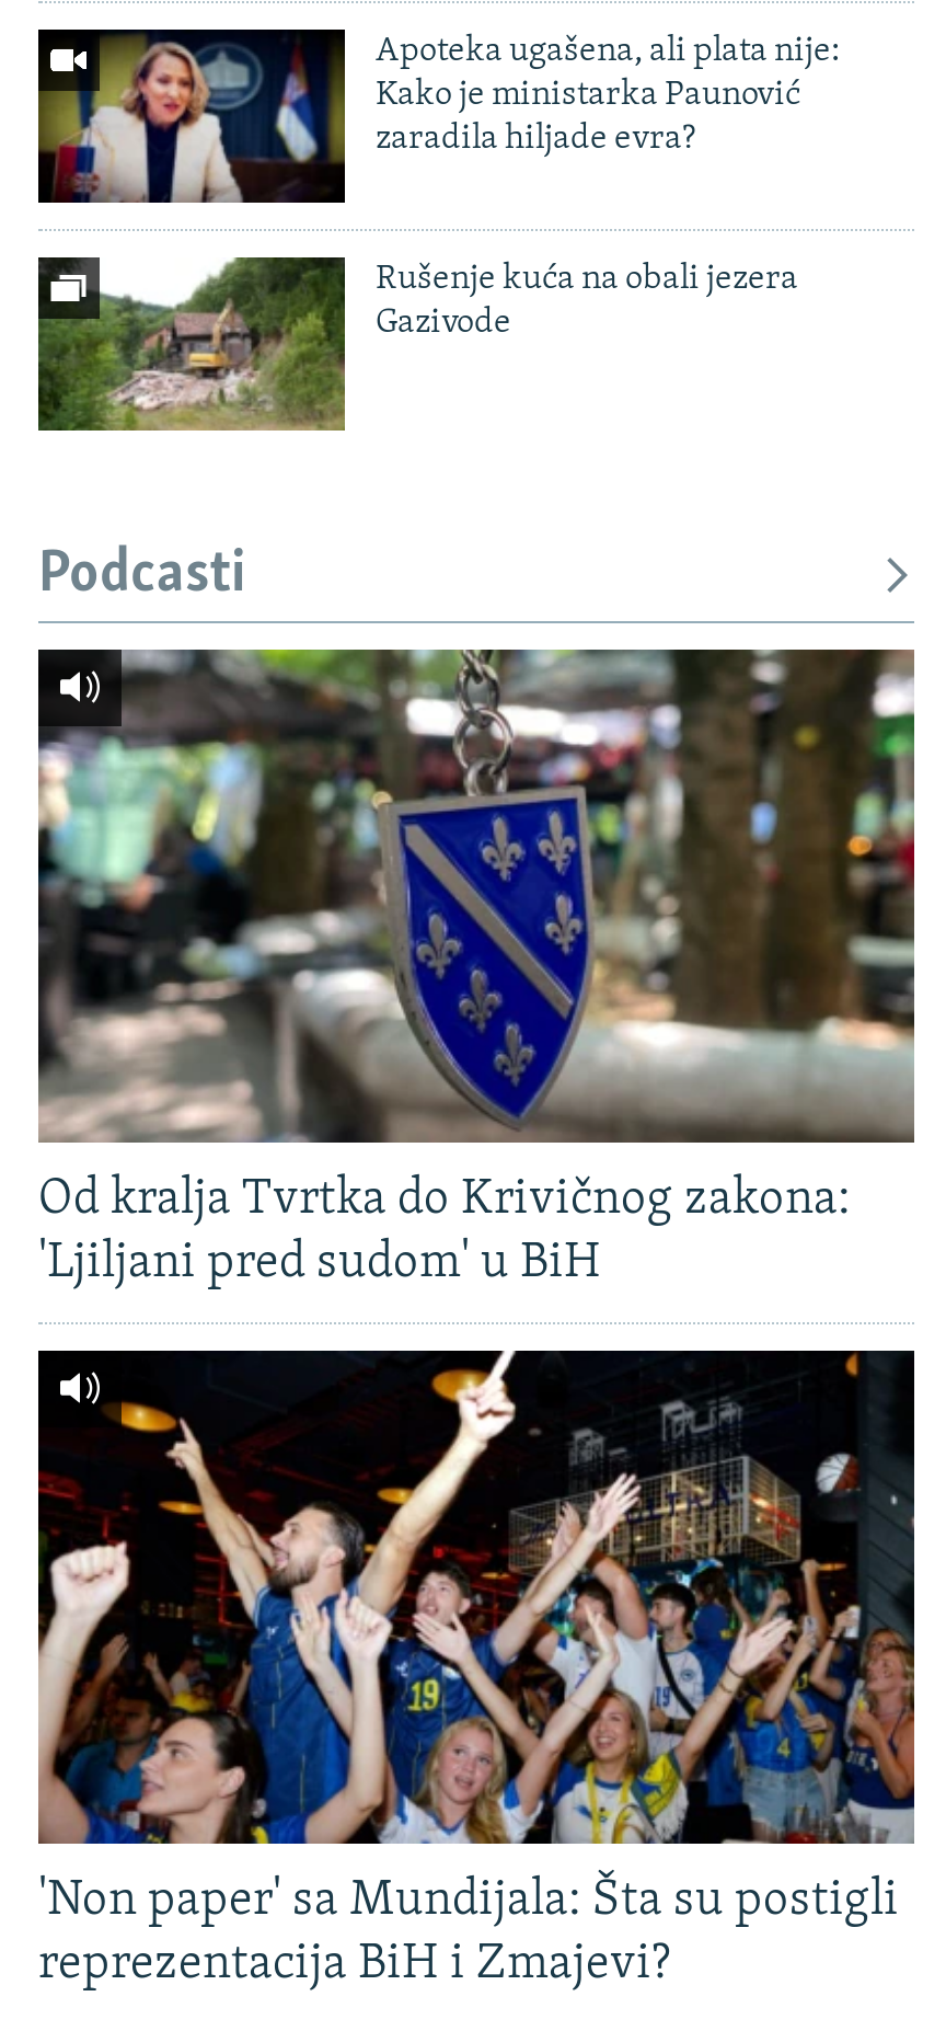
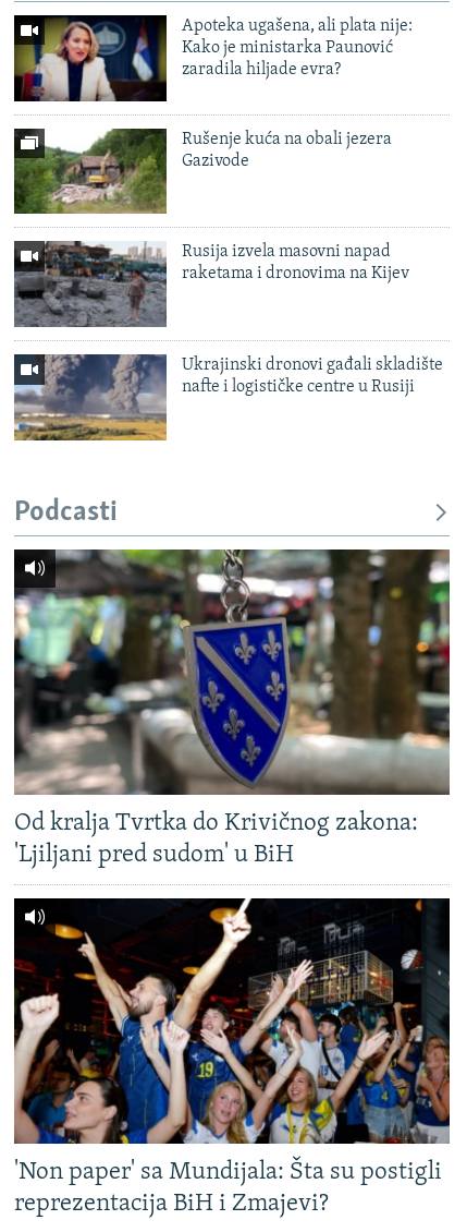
none -> [13,241,409,327] [image] | Rusija izvela masovni napad | raketama i dronovima na Kijev
none -> [13,353,443,442] [image] | Ukrajinski dronovi gađali skladište | nafte i logističke centre u Rusiji

